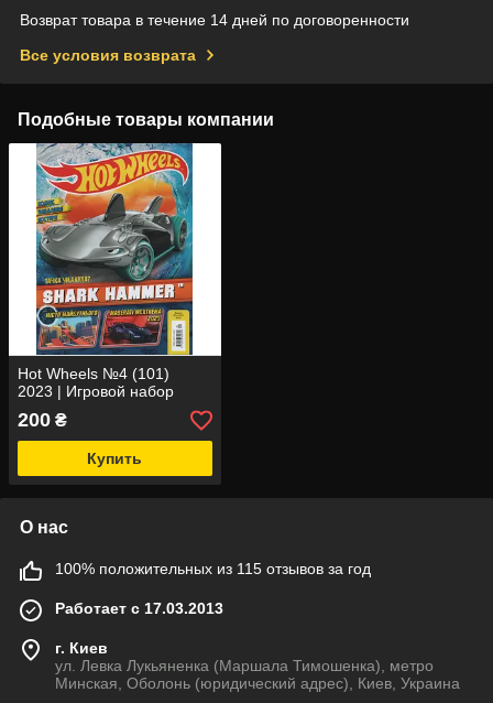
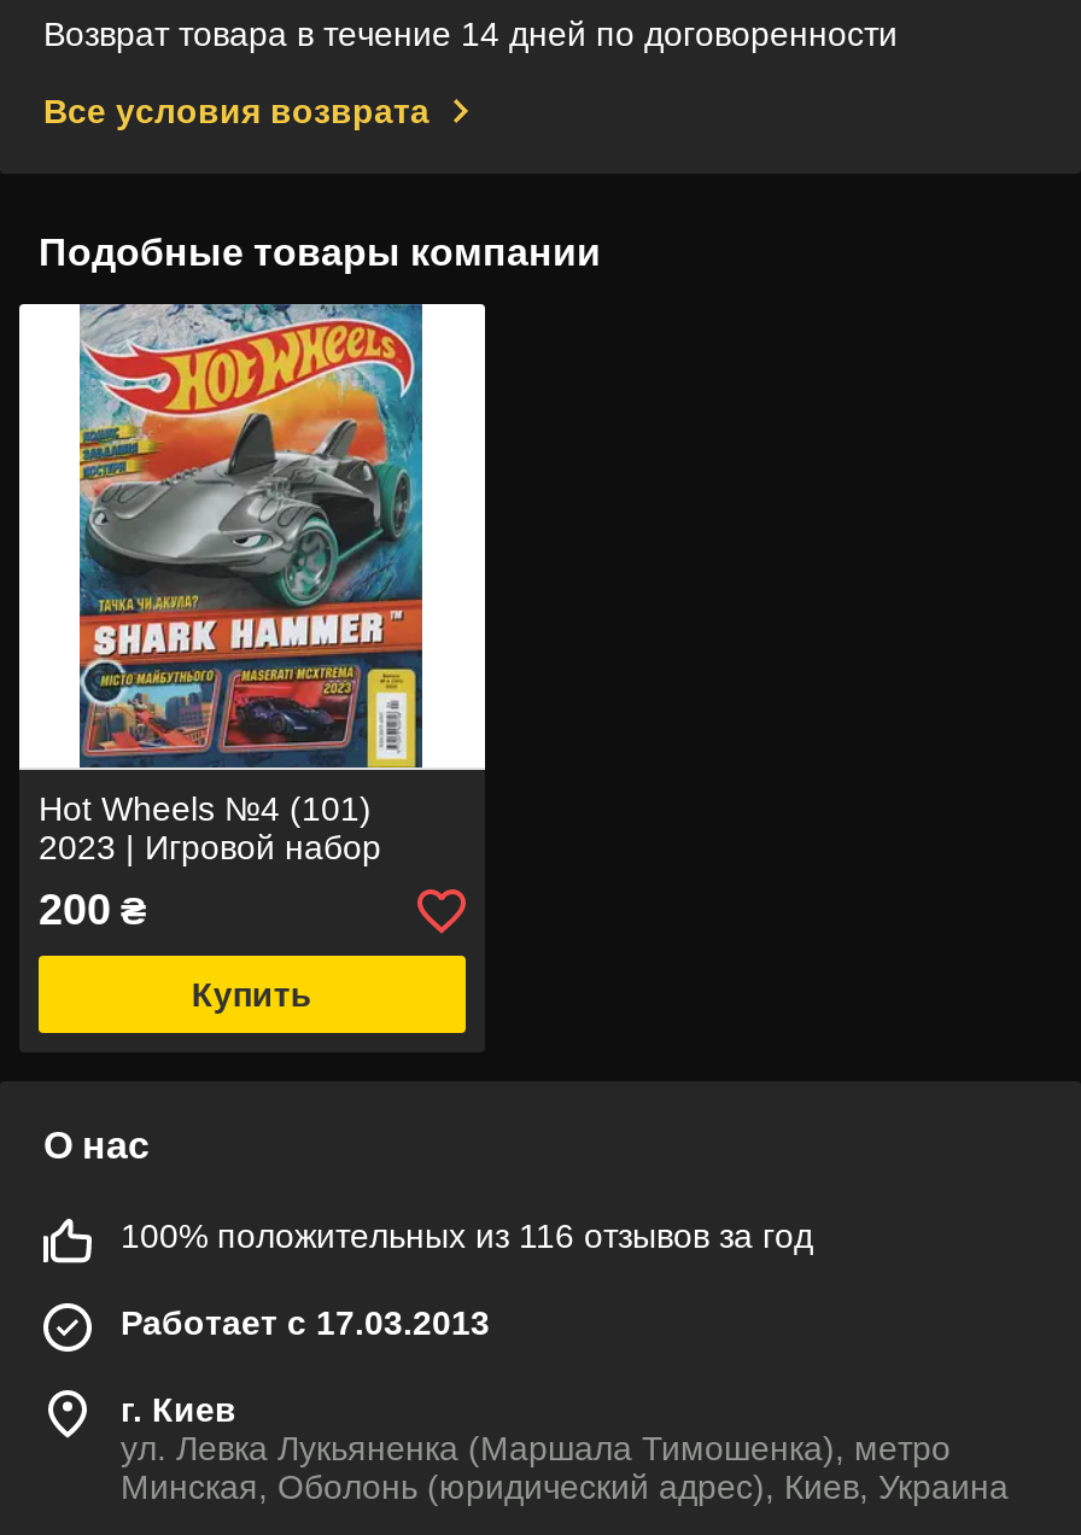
[55,560,371,578] 100% положительных из 115 отзывов за год -> [121,1217,813,1256] 100% положительных из 116 отзывов за год

